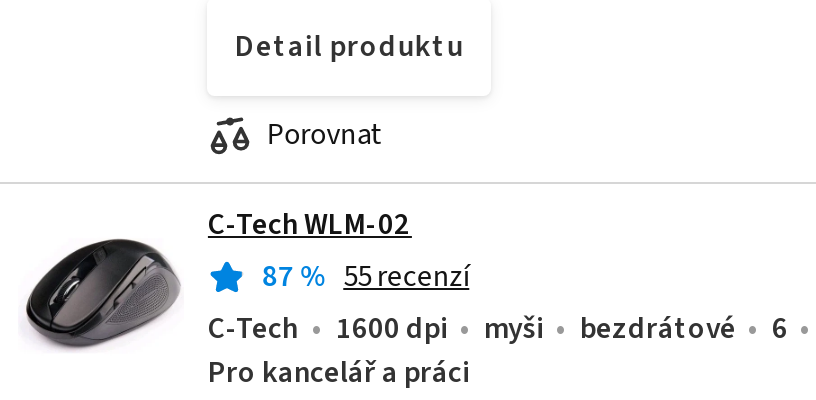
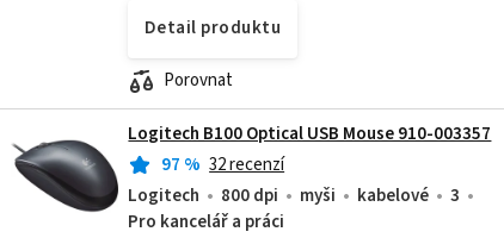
[17,204,469,356] [image] | C-Tech WLM-02 | 87% 55 recenzí | C-Tech | 1600 dpi -> [12,122,491,213] [image] | Logitech B100 Optical USB Mouse 910-003357 | 97% 32 recenzí | Logitech | 800 dpi
[580,308,788,350] bezdrátové | 6 -> [358,183,460,208] kabelové | 3

